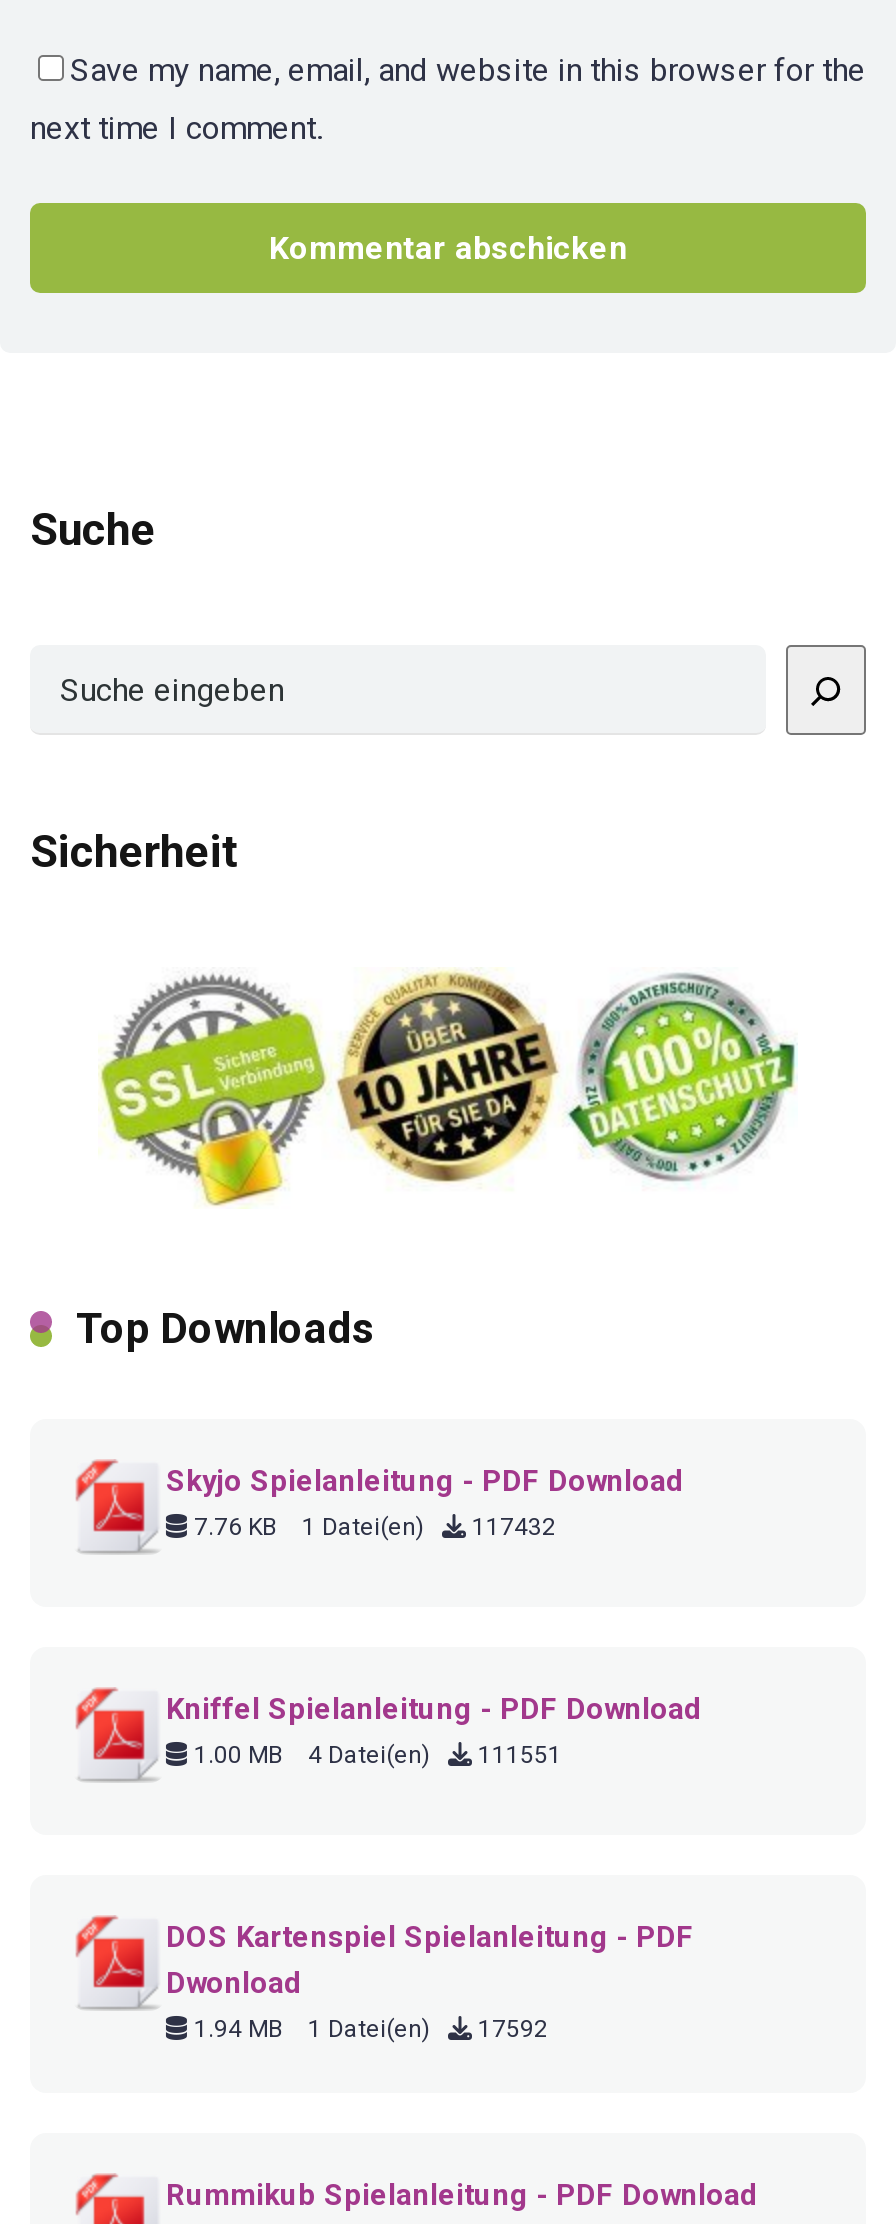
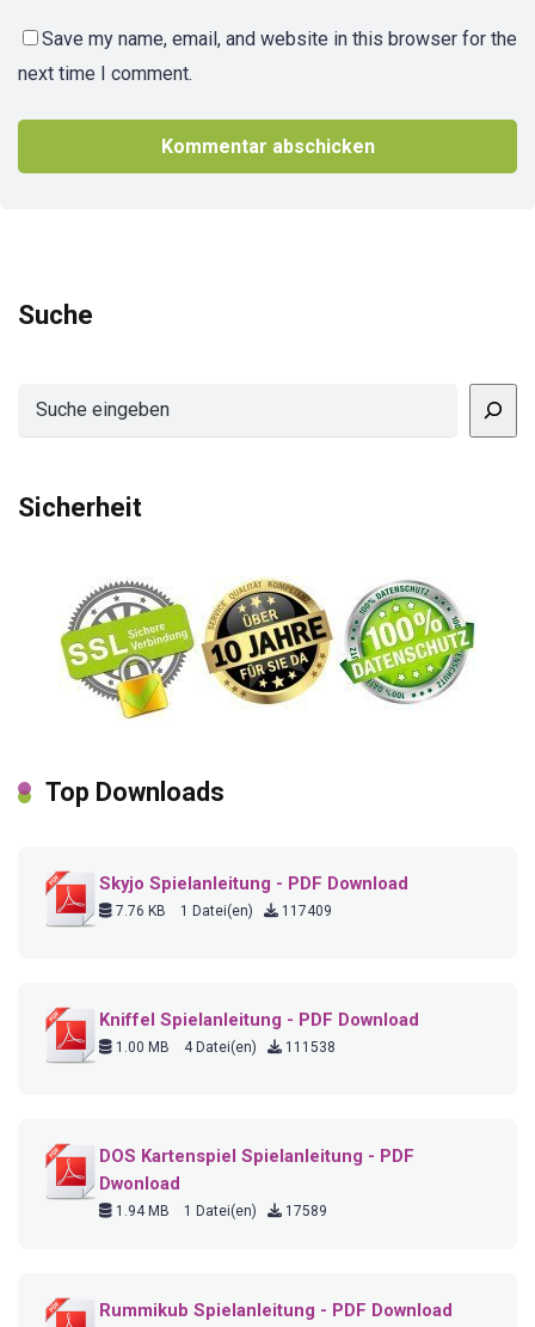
[188,1513,556,1541] 7.76 KB 1 Datei(en) 117432 -> [112,902,332,919] 7.76 KB 1 Datei(en) 117409
[188,1741,562,1769] 1.00 MB 4 Datei(en) 111551 -> [112,1038,336,1055] 1.00 MB 4 Datei(en) 111538
[188,2015,548,2043] 1.94 MB 1 Datei(en) 17592 -> [112,1202,327,1219] 1.94 MB 1 Datei(en) 17589

